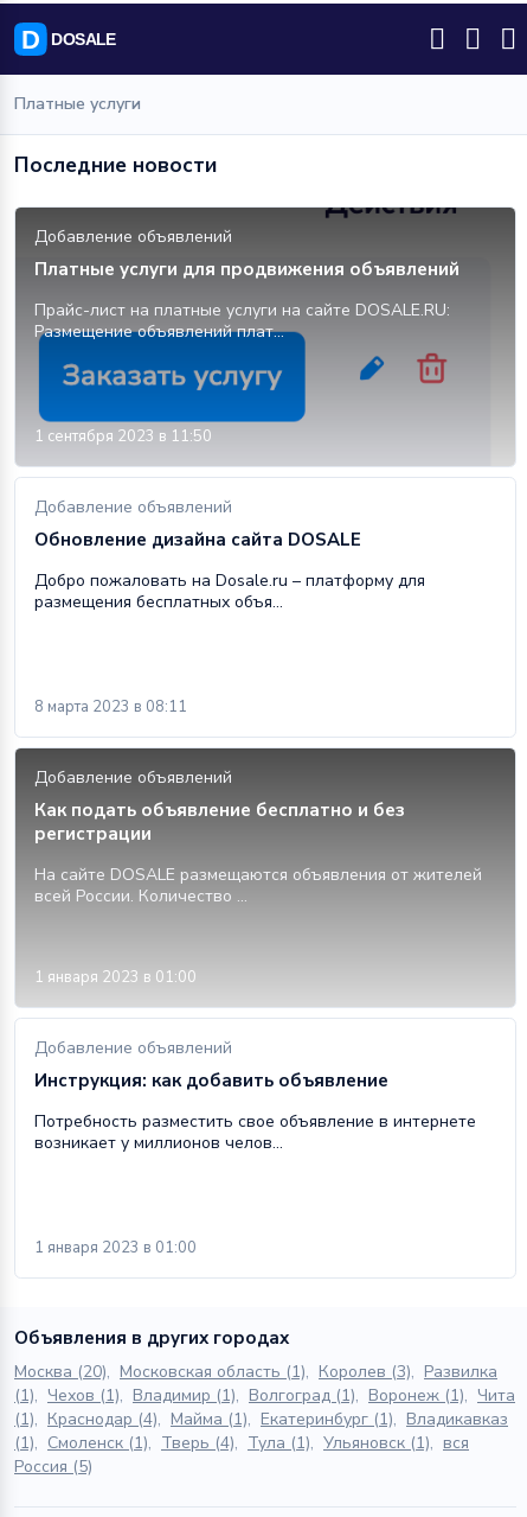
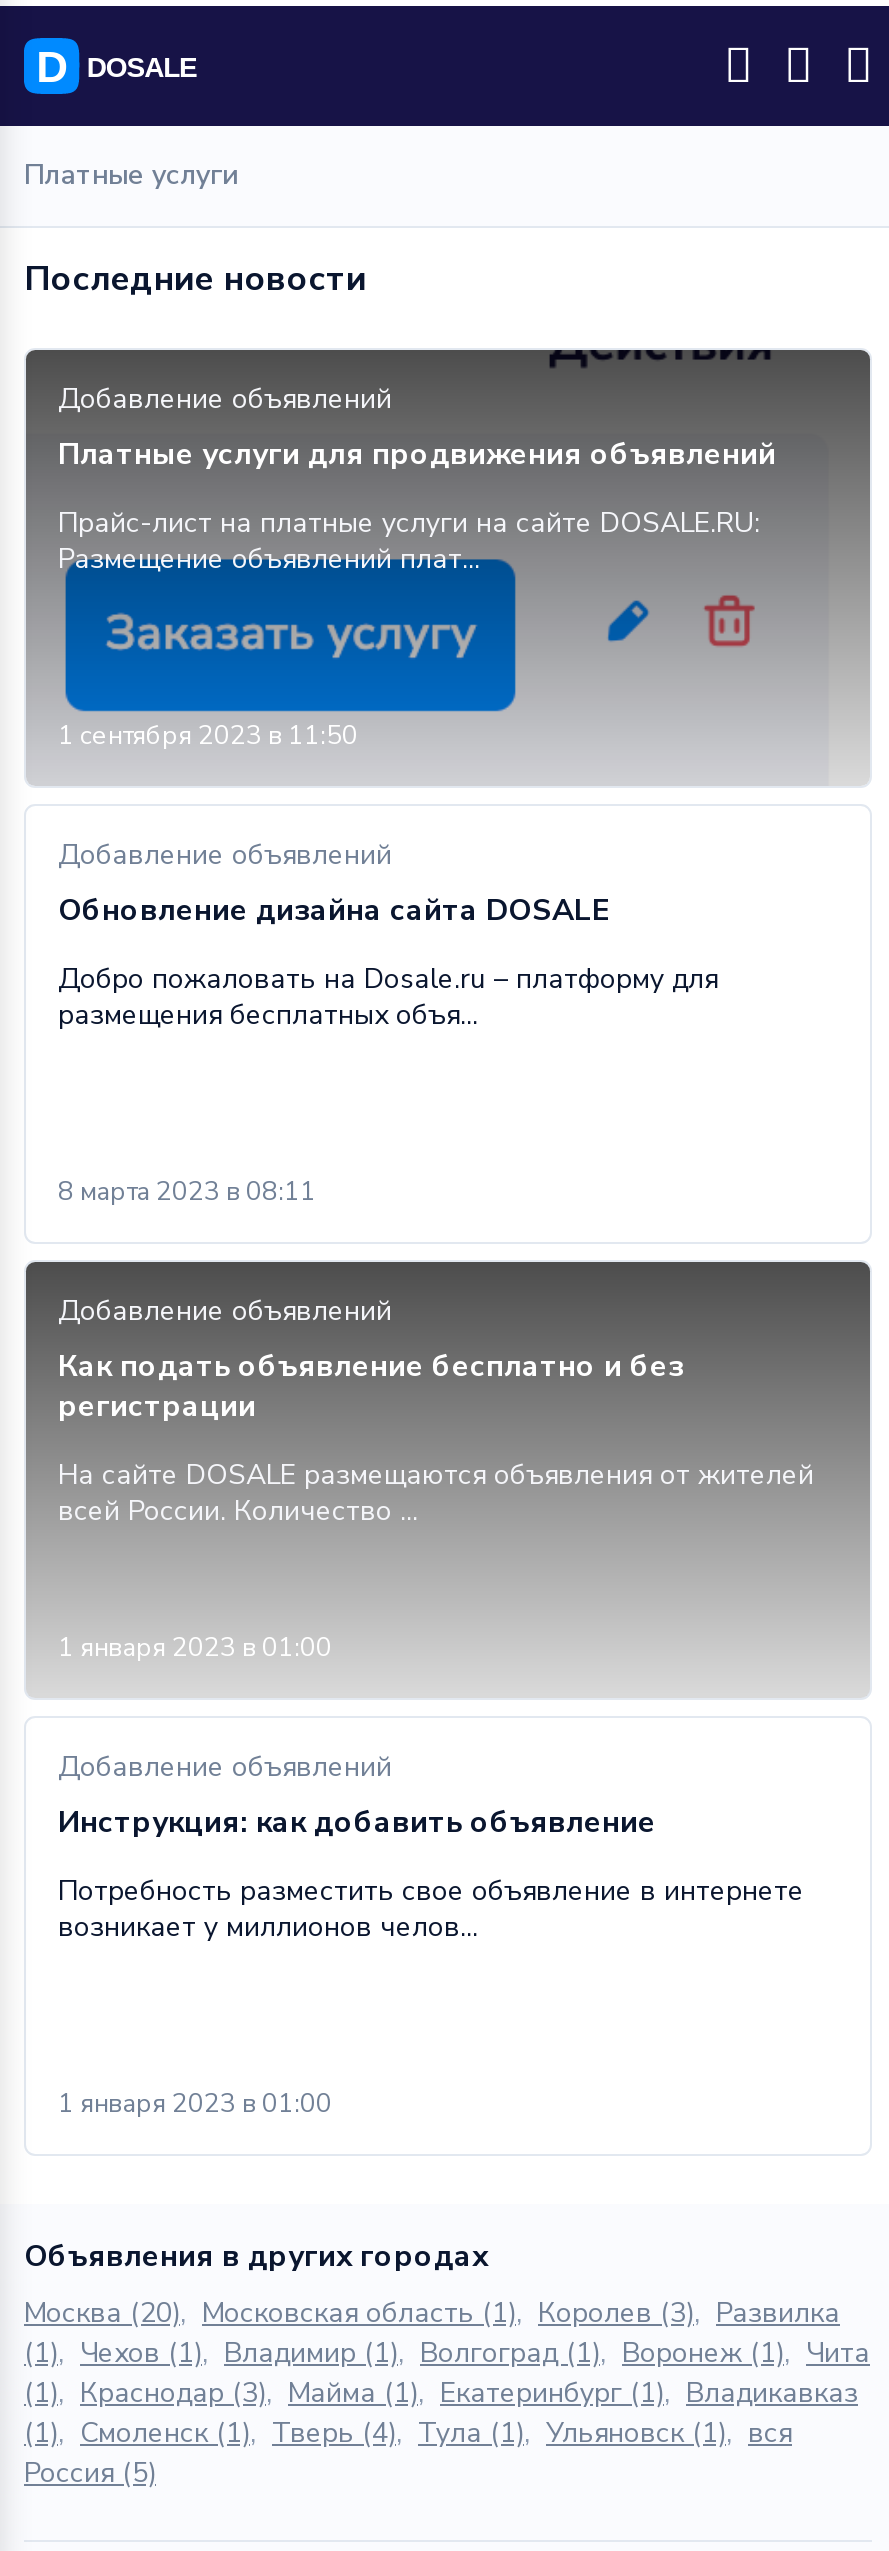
[14,1407,508,1430] (1), Краснодар (4), Майма (1), Екатеринбург (1), Владикавказ -> [24,2372,858,2412] (1), Краснодар (3), Майма (1), Екатеринбург (1), Владикавказ

